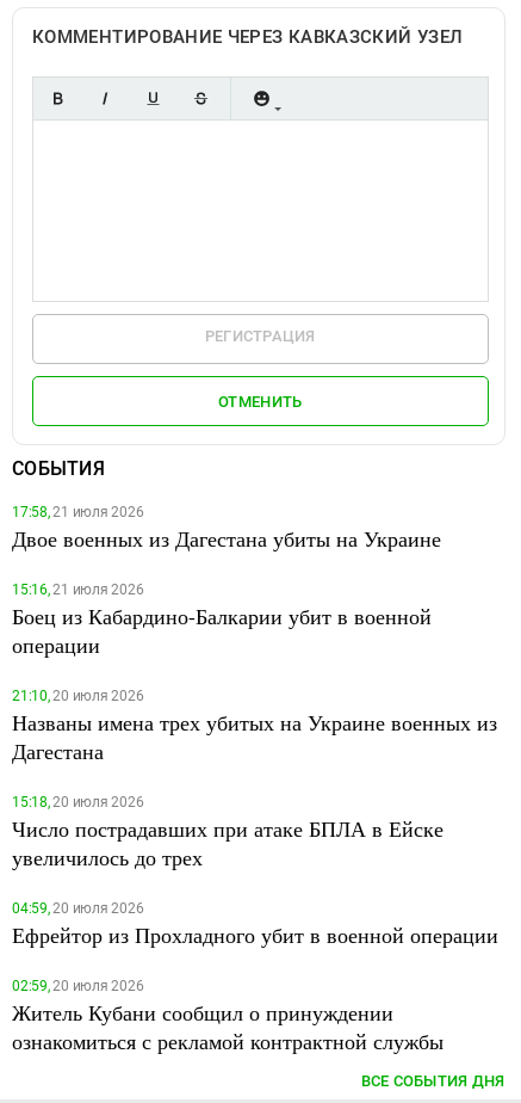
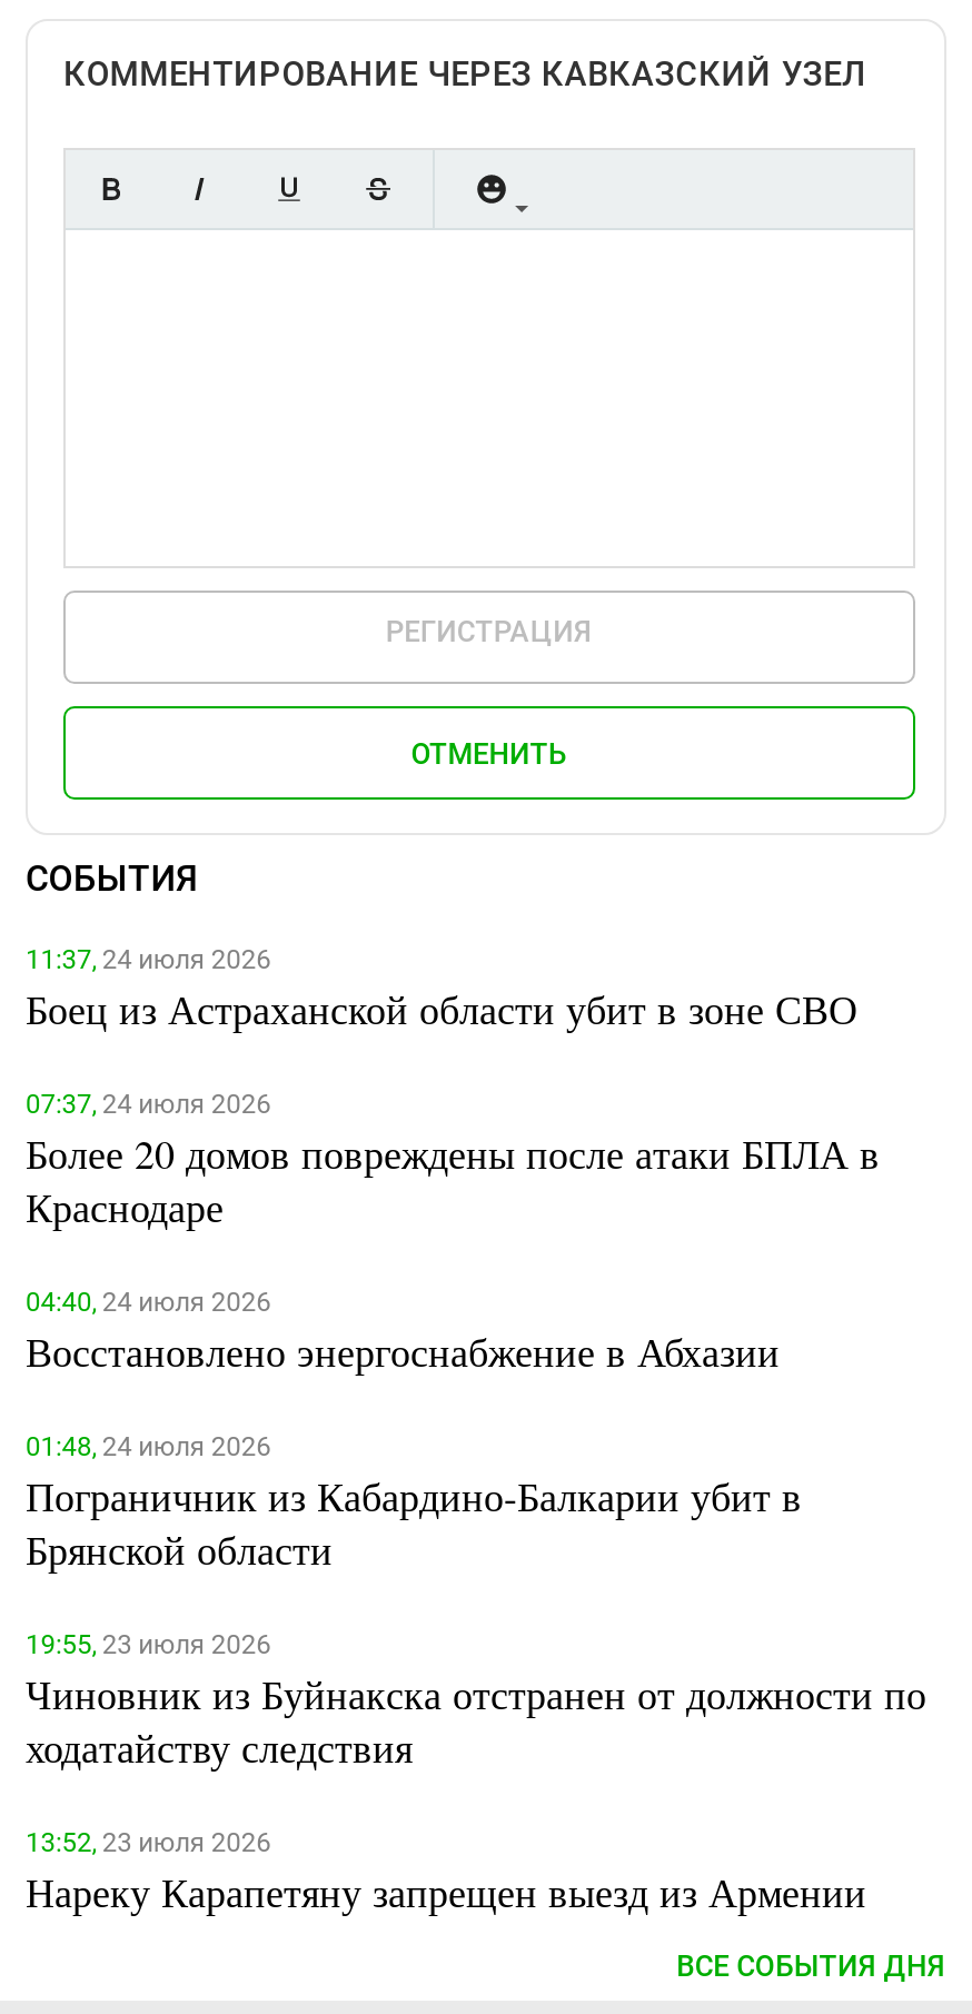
[12,504,441,553] 17:58, 21 июля 2026 | Двое военных из Дагестана убиты на Украине -> [26,944,857,1035] 11:37, 24 июля 2026 | Боец из Астраханской области убит в зоне СВО
[12,581,432,659] 15:16, 21 июля 2026 | Боец из Кабардино-Балкарии убит в военной | операции -> [26,1089,880,1233] 07:37, 24 июля 2026 | Более 20 домов повреждены после атаки БПЛА в | Краснодаре
[12,688,497,765] 21:10, 20 июля 2026 | Названы имена трех убитых на Украине военных из | Дагестана -> [26,1287,780,1378] 04:40, 24 июля 2026 | Восстановлено энергоснабжение в Абхазии
[12,794,444,871] 15:18, 20 июля 2026 | Число пострадавших при атаке БПЛА в Ейске | увеличилось до трех -> [26,1431,802,1576] 01:48, 24 июля 2026 | Пограничник из Кабардино-Балкарии убит в | Брянской области
[12,900,498,949] 04:59, 20 июля 2026 | Ефрейтор из Прохладного убит в военной операции -> [26,1629,926,1774] 19:55, 23 июля 2026 | Чиновник из Буйнакска отстранен от должности по | ходатайству следствия
[12,978,444,1055] 02:59, 20 июля 2026 | Житель Кубани сообщил о принуждении | ознакомиться с рекламой контрактной службы -> [26,1827,866,1918] 13:52, 23 июля 2026 | Нареку Карапетяну запрещен выезд из Армении

